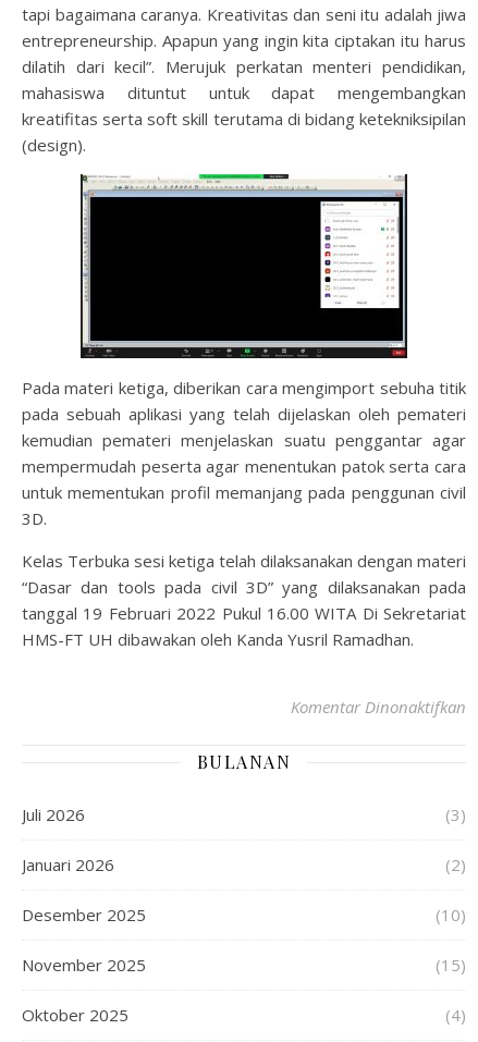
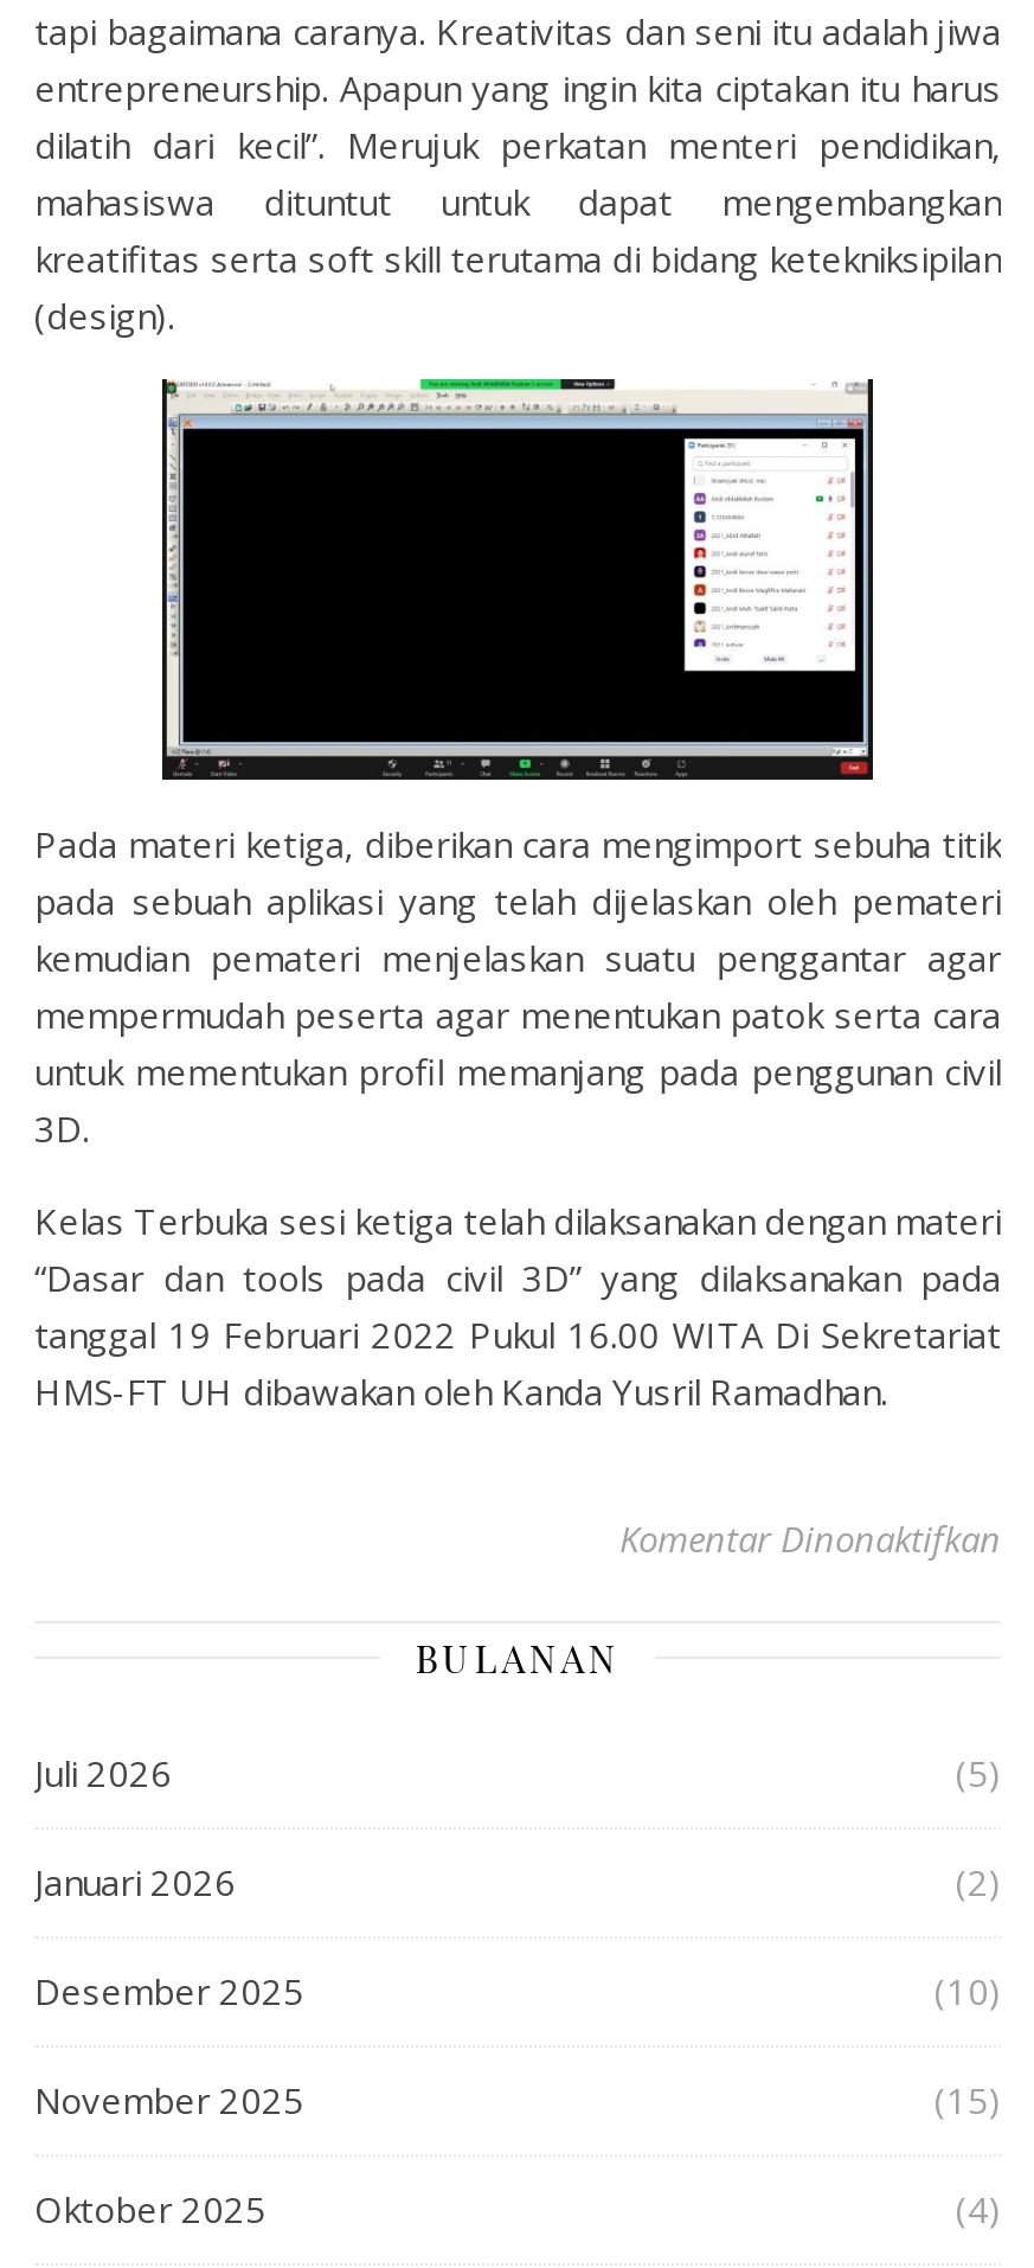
[441,804,466,825] (3) -> [946,1749,1001,1796] (5)

